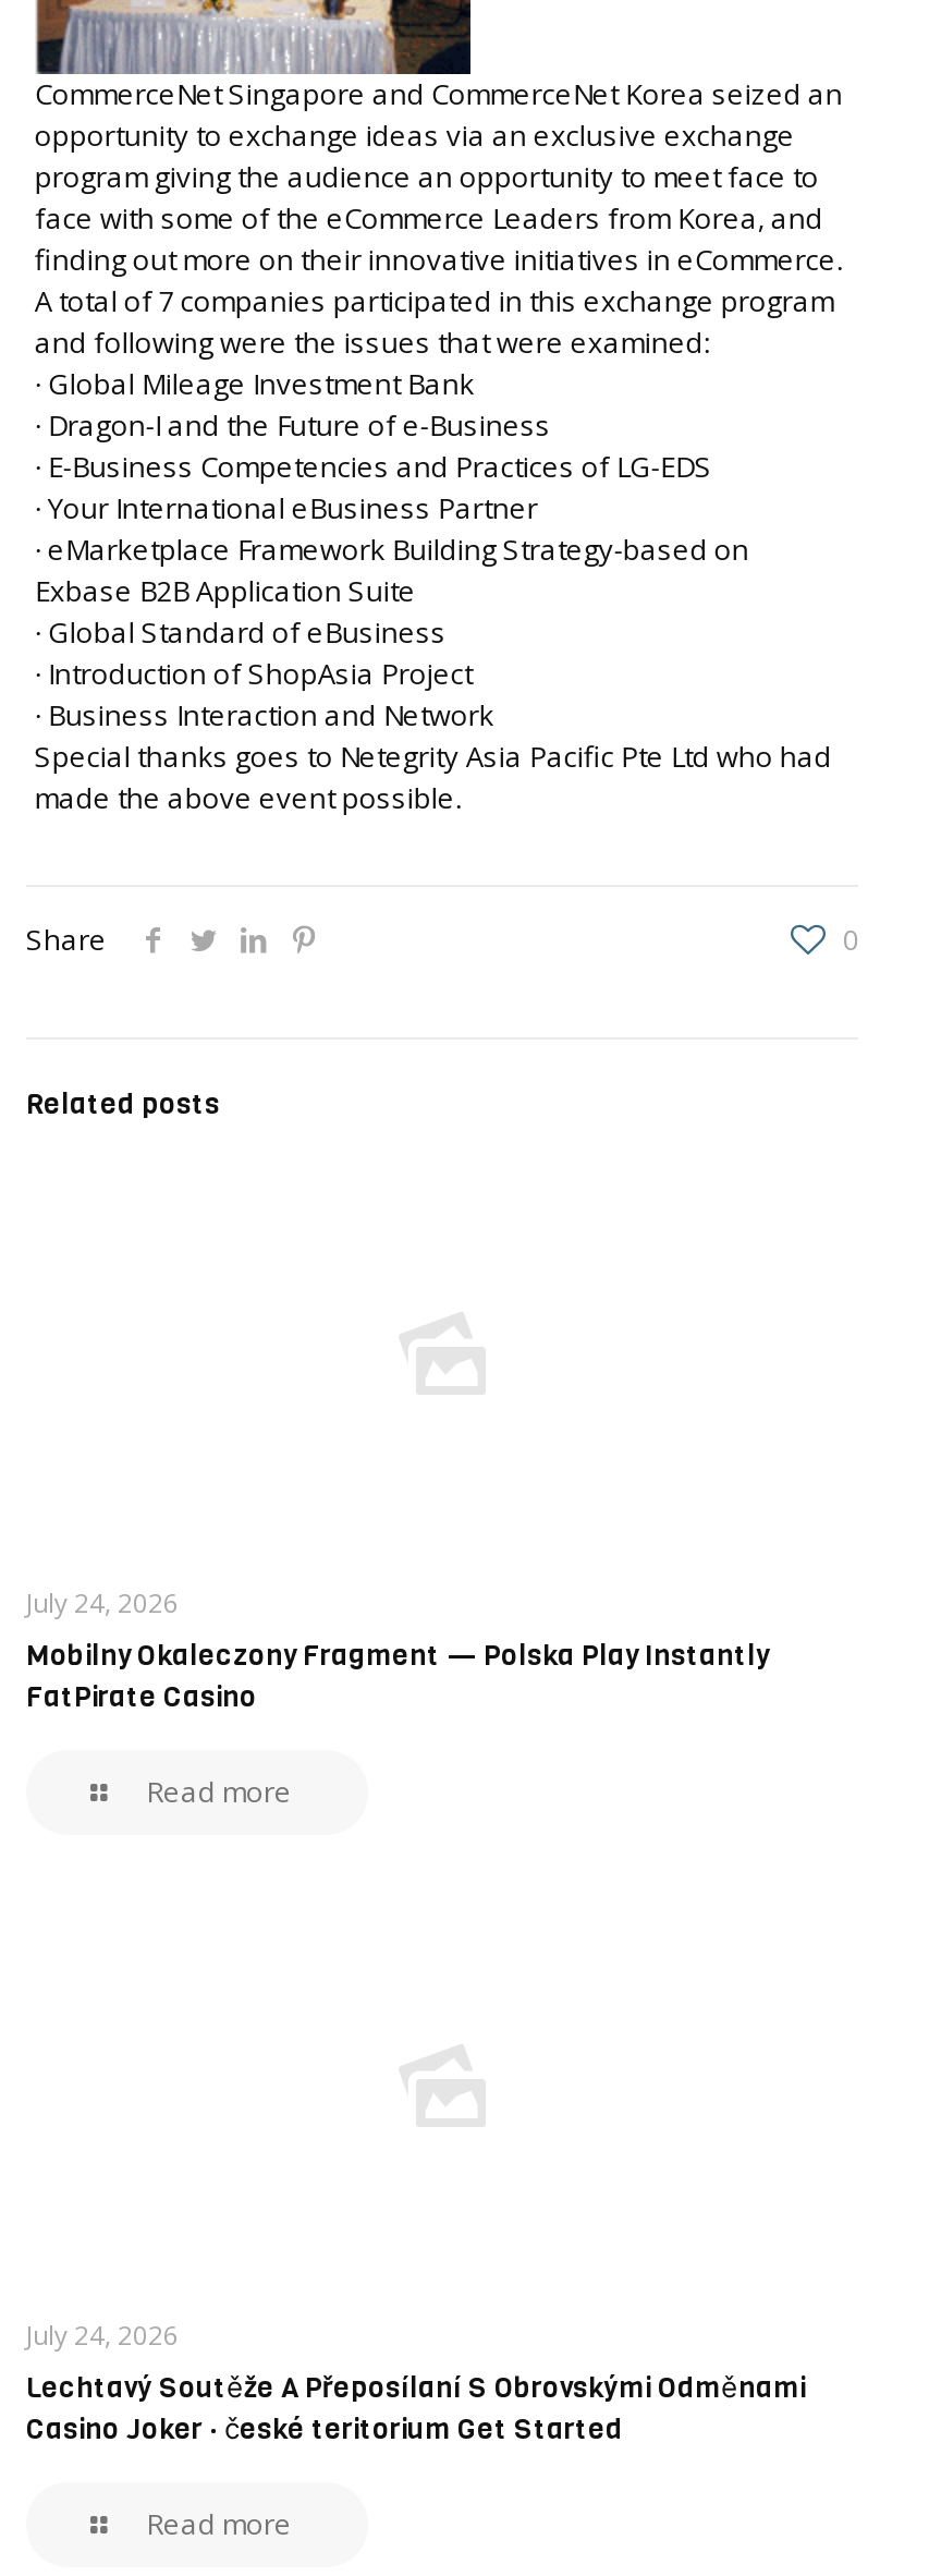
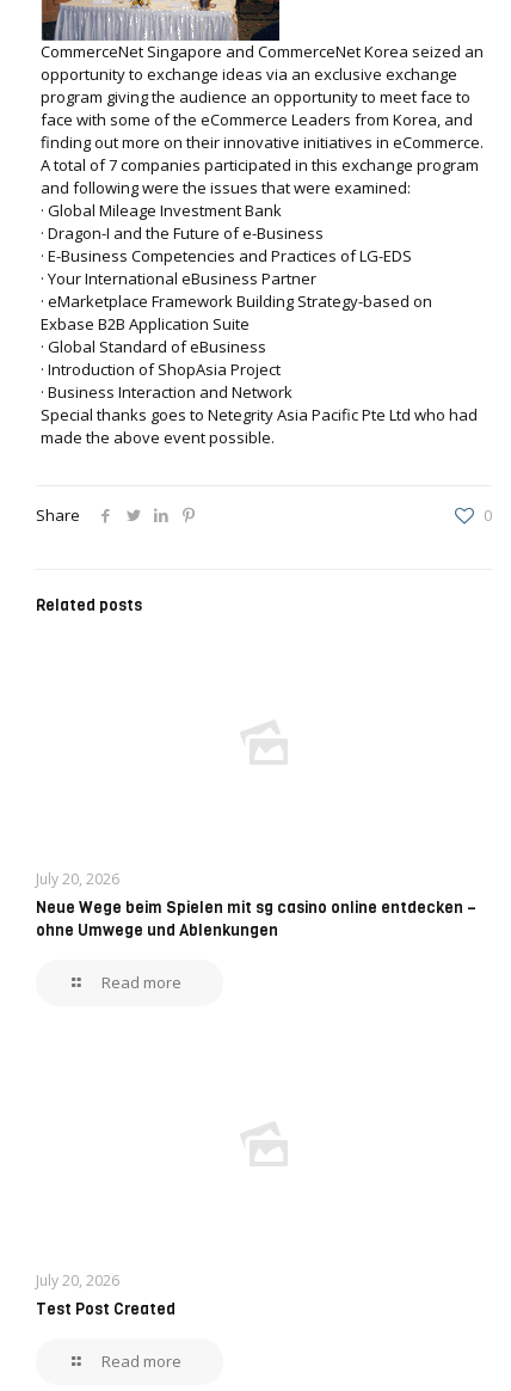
[26,1584,769,1715] July 24, 2026 | Mobilny Okaleczony Fragment — Polska Play Instantly | FatPirate Casino -> [36,869,476,940] July 20, 2026 | Neue Wege beim Spielen mit sg casino online entdecken – | ohne Umwege und Ablenkungen
[26,2317,806,2447] July 24, 2026 | Lechtavý Soutěže A Přeposílaní S Obrovskými Odměnami | Casino Joker · české teritorium Get Started -> [36,1270,176,1319] July 20, 2026 | Test Post Created

